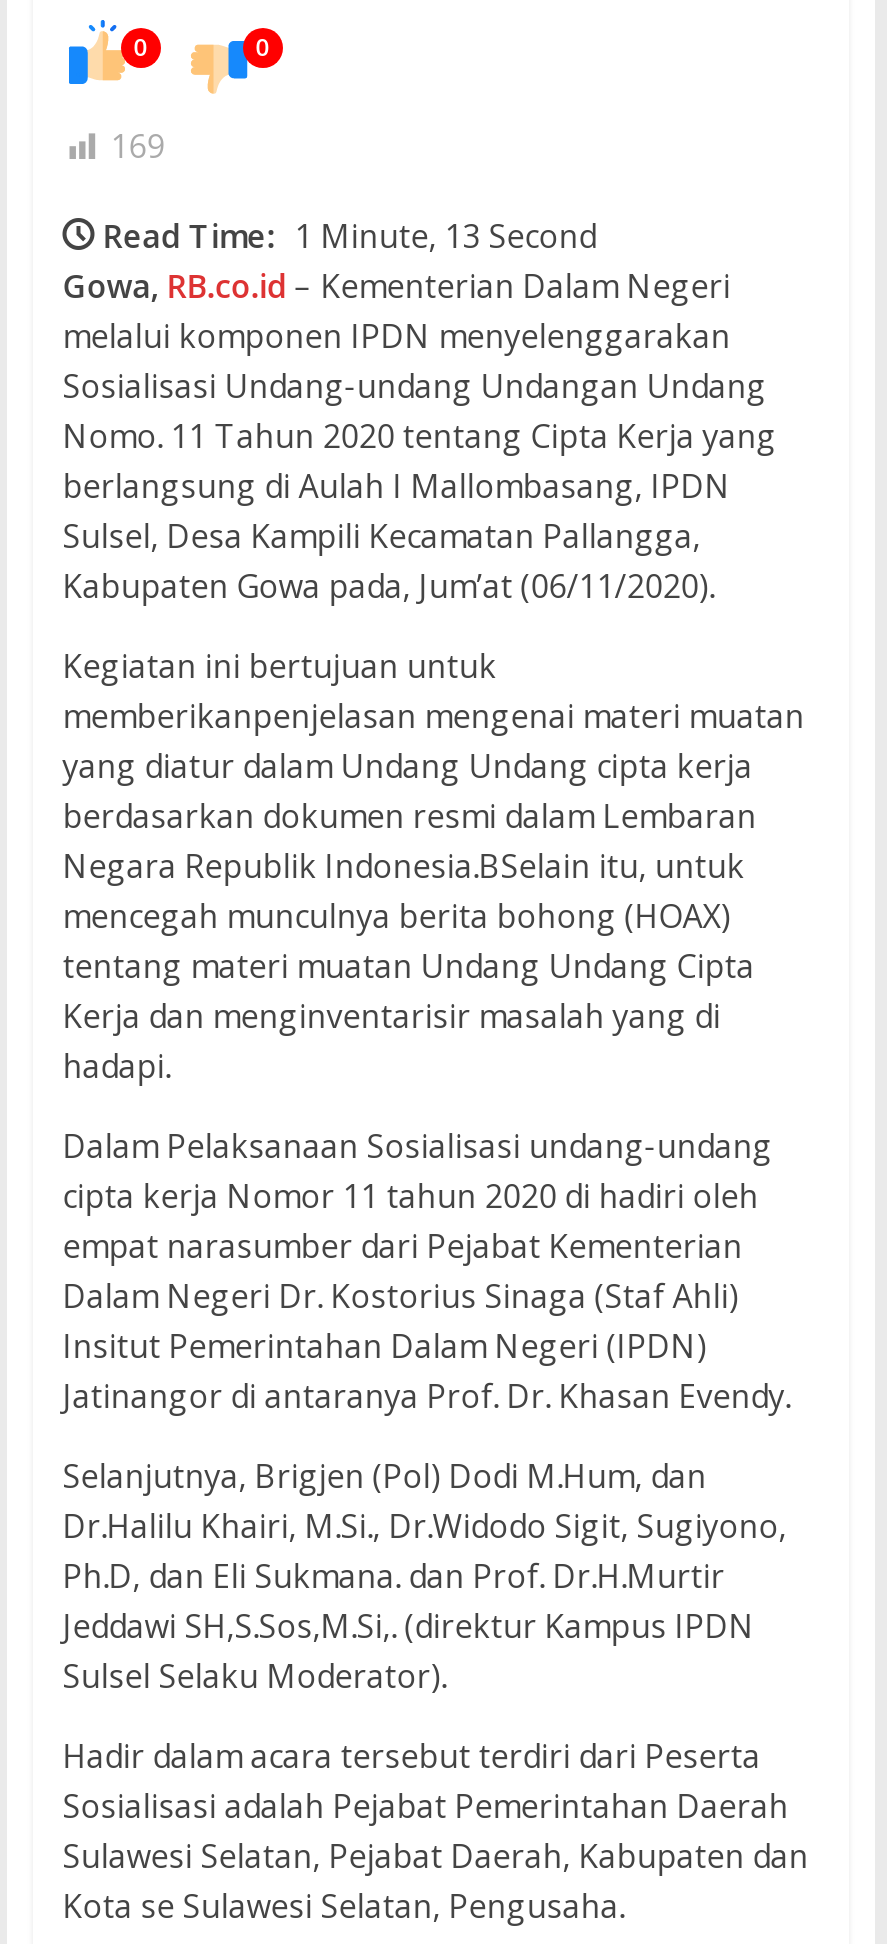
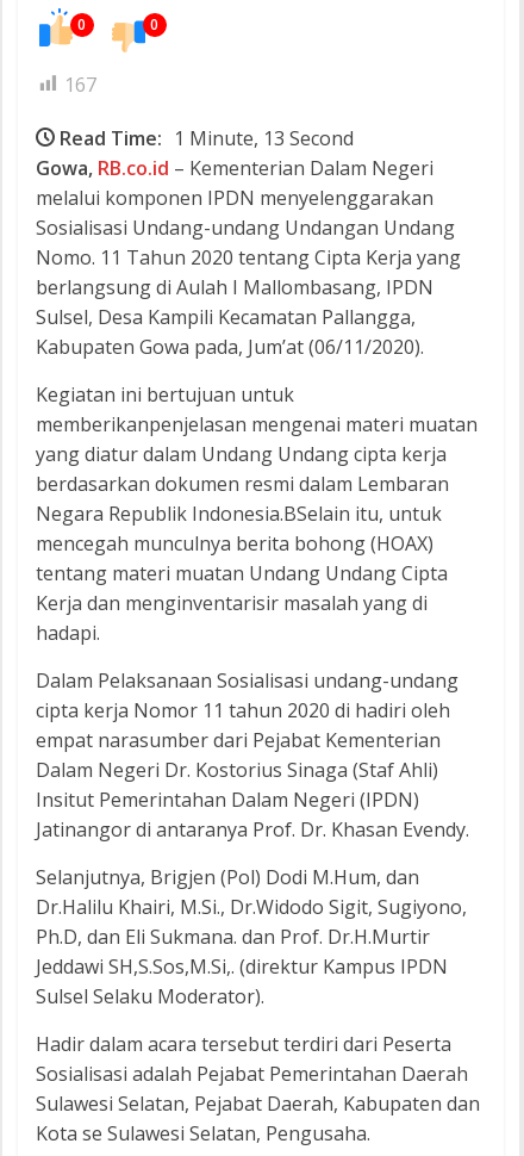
[111,125,165,169] 169 -> [64,71,96,97] 167

